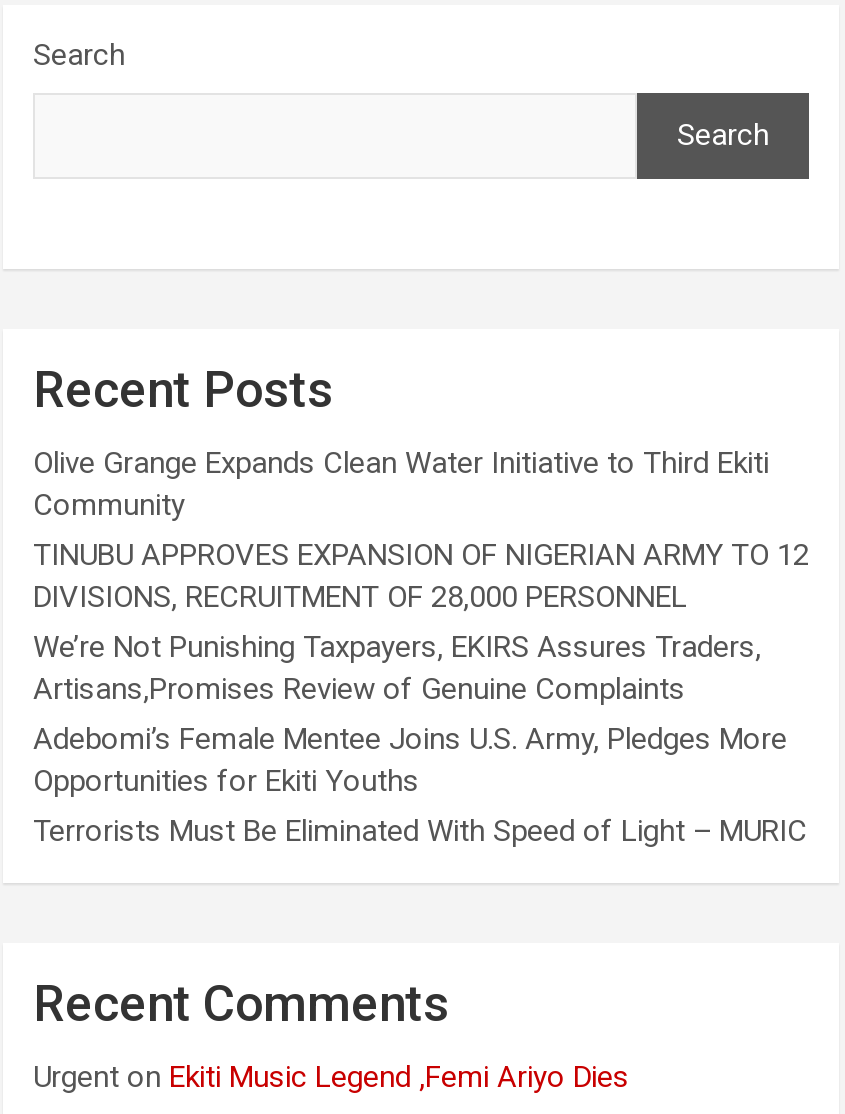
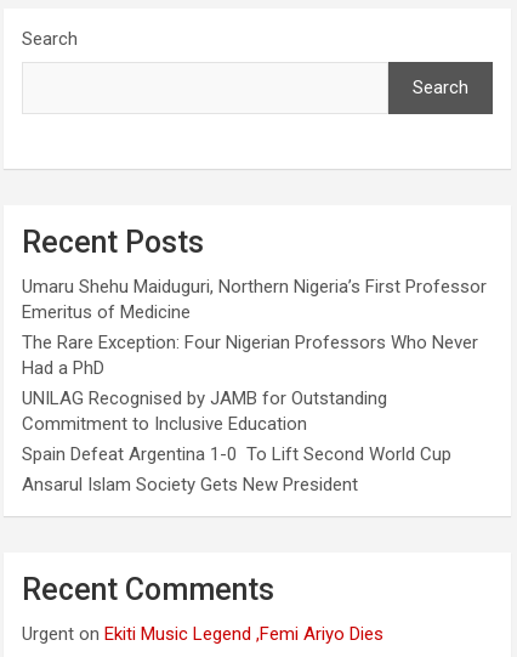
[33,445,809,849] Olive Grange Expands Clean Water Initiative to Third Ekiti | Community | TINUBU APPROVES EXPANSION OF NIGERIAN ARMY TO 12 | DIVISIONS, RECRUITMENT OF 28,000 PERSONNEL | We’re Not Punishing Taxpayers, EKIRS Assures Traders, | Artisans,Promises Review of Genuine Complaints | Adebomi’s Female Mentee Joins U.S. Army, Pledges More | Opportunities for Ekiti Youths | Terrorists Must Be Eliminated With Speed of Light – MURIC -> [22,276,487,495] Umaru Shehu Maiduguri, Northern Nigeria’s First Professor | Emeritus of Medicine | The Rare Exception: Four Nigerian Professors Who Never | Had a PhD | UNILAG Recognised by JAMB for Outstanding | Commitment to Inclusive Education | Spain Defeat Argentina 1-0 To Lift Second World Cup | Ansarul Islam Society Gets New President

